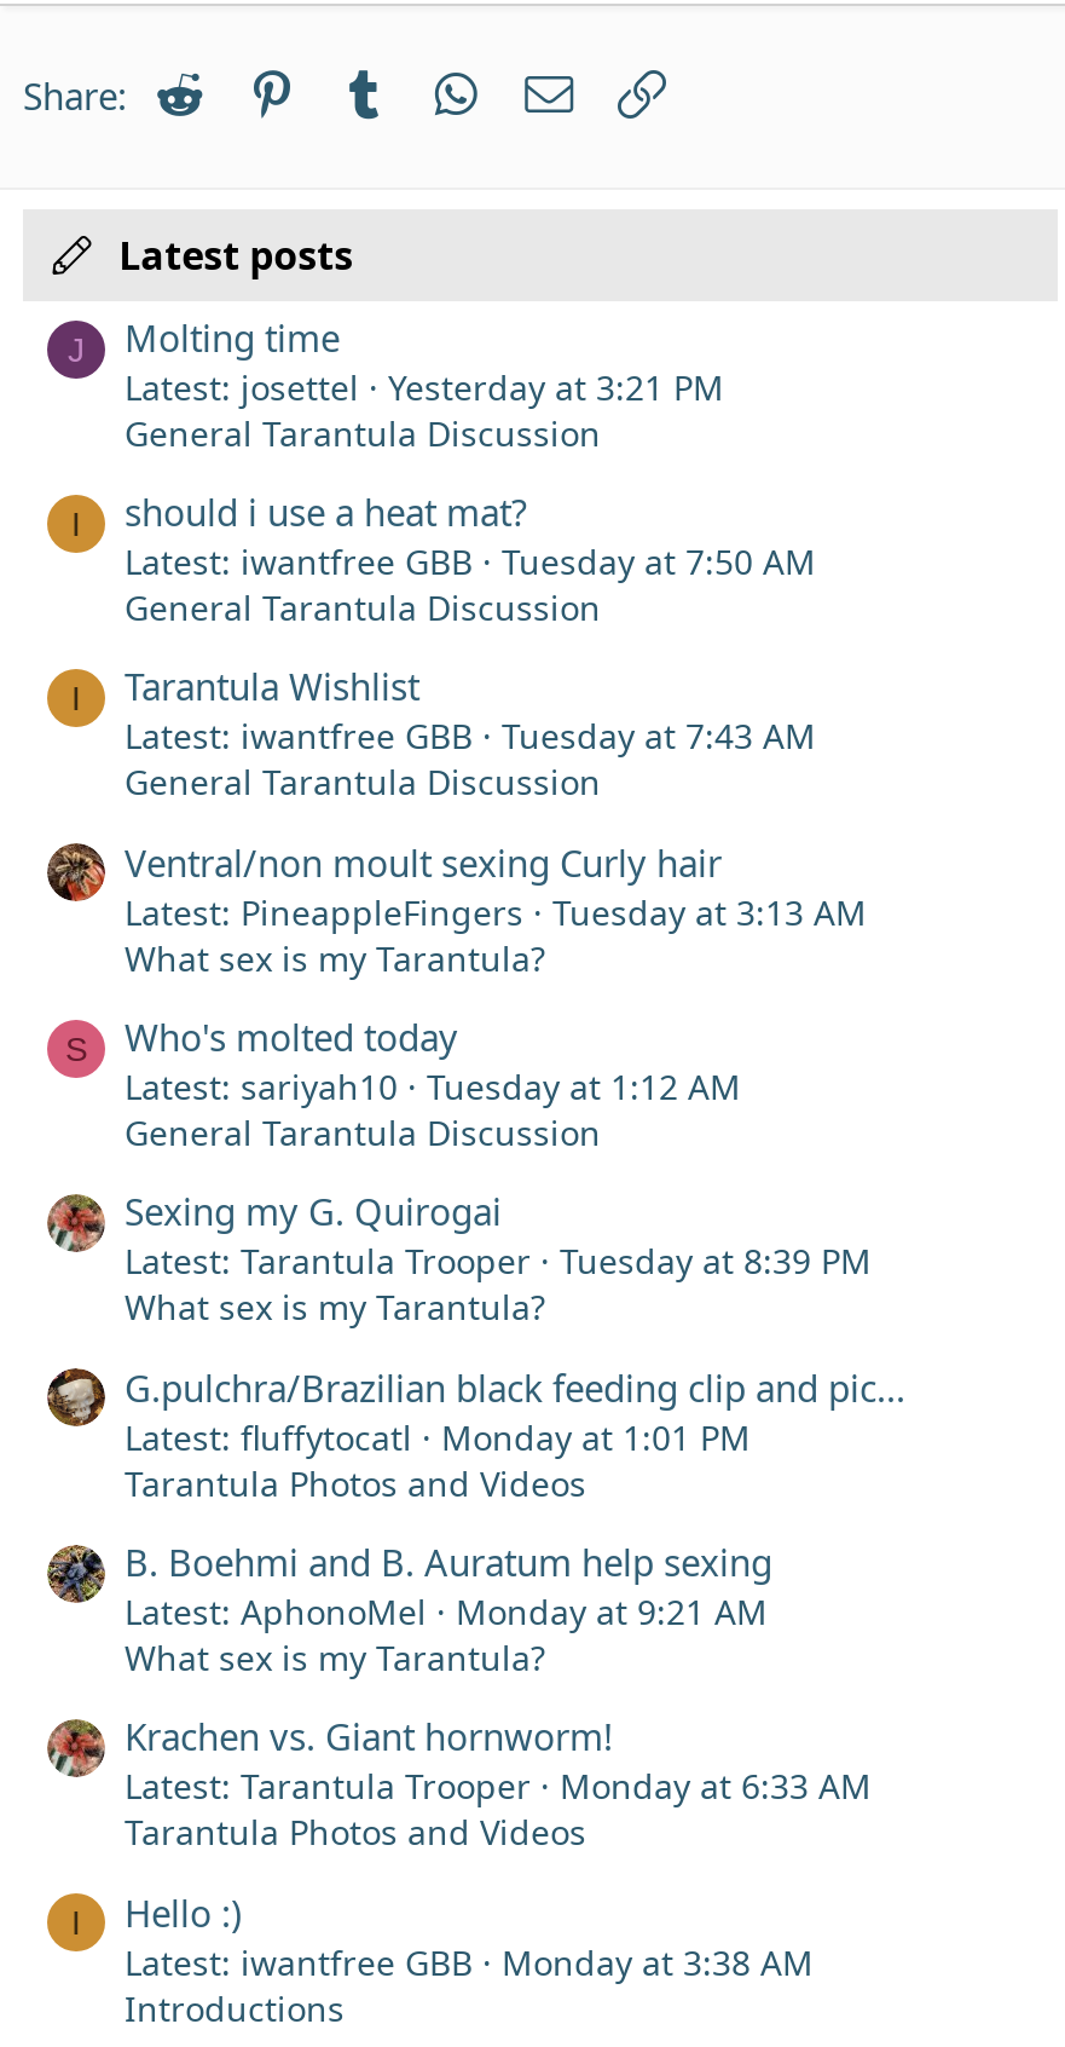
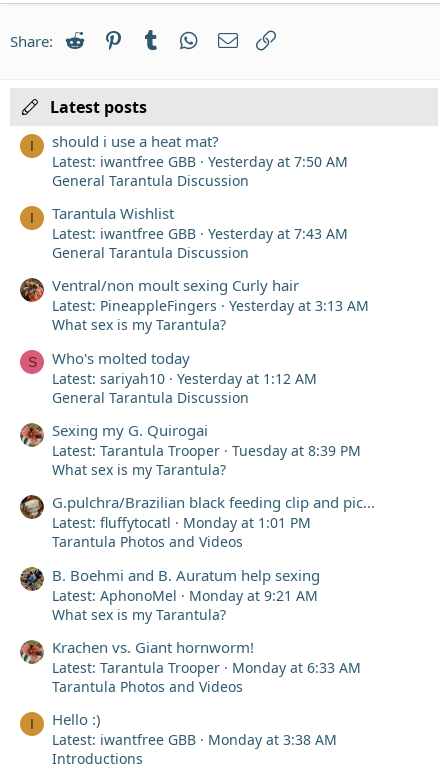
[68,313,724,456] J | Molting time | Latest: josettel | Yesterday at 3:21 PM | General Tarantula Discussion -> none
[502,539,816,585] Tuesday at 7:50 AM -> [208,152,348,171] Yesterday at 7:50 AM
[502,714,816,760] Tuesday at 7:43 AM -> [208,224,348,243] Yesterday at 7:43 AM
[552,889,867,935] Tuesday at 3:13 AM -> [229,296,369,315] Yesterday at 3:13 AM
[427,1064,741,1110] Tuesday at 1:12 AM -> [177,369,317,388] Yesterday at 1:12 AM

